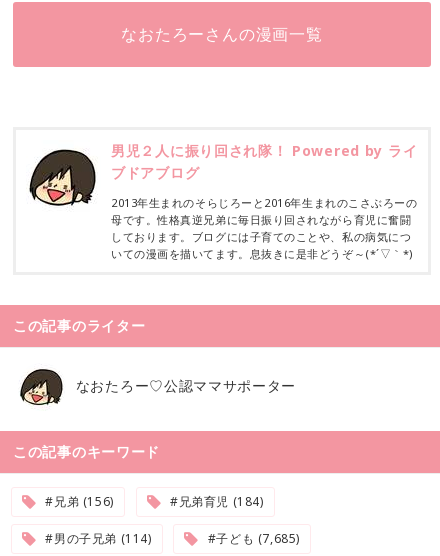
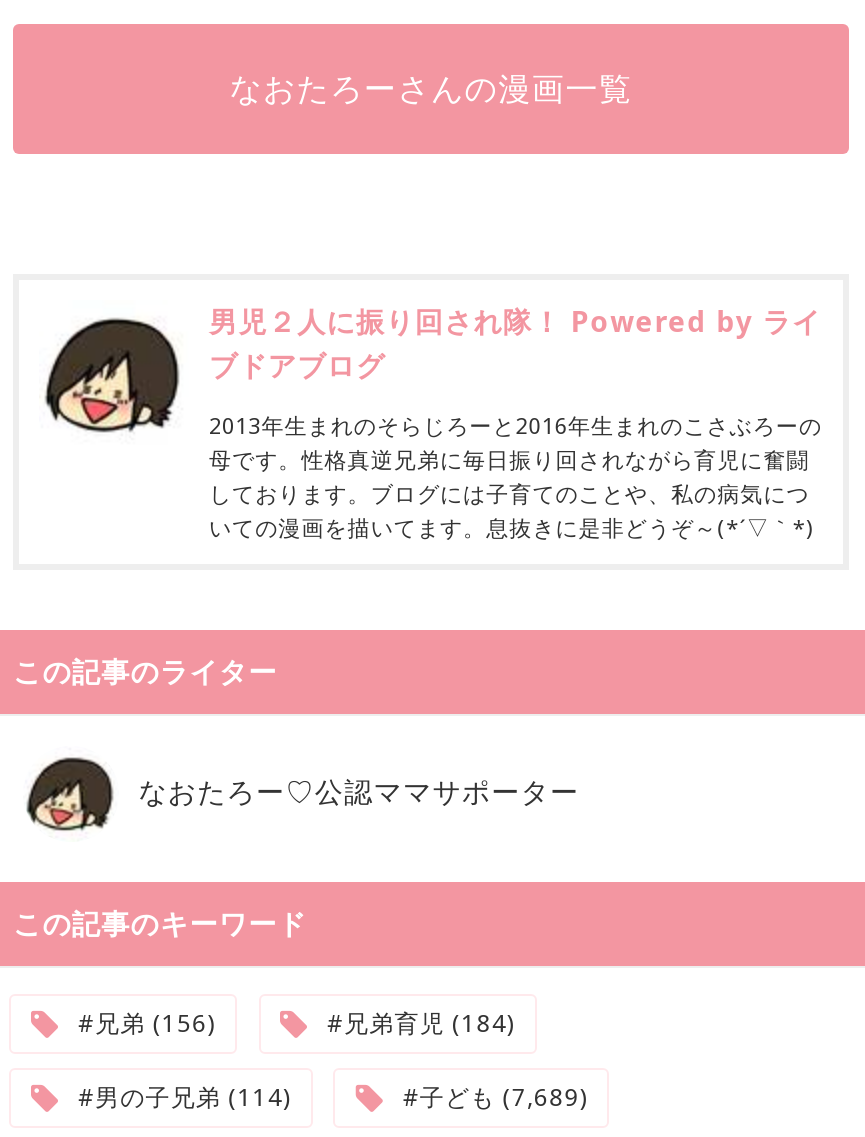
[204,530,300,547] #子ども (7,685) -> [395,1081,587,1115] #子ども (7,689)

